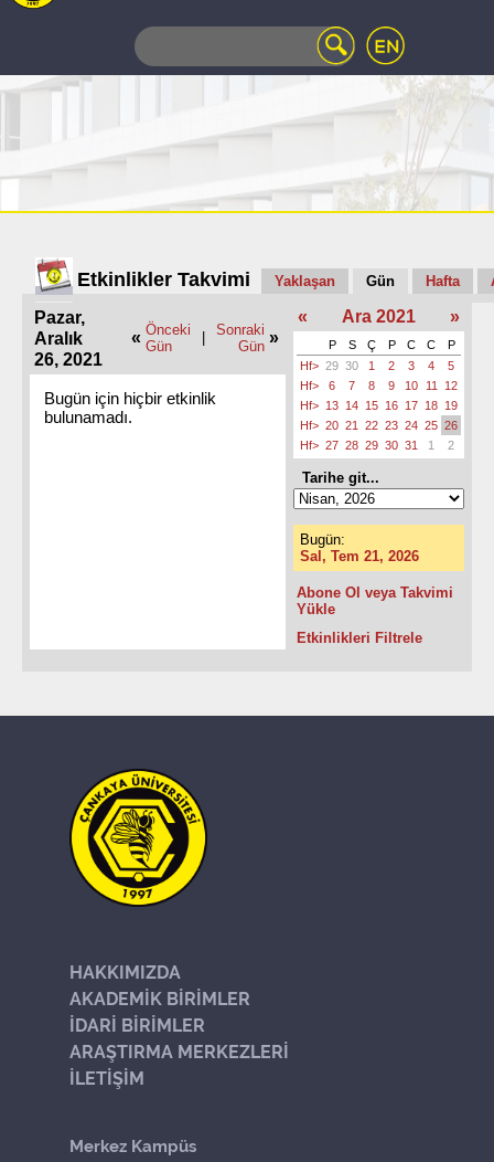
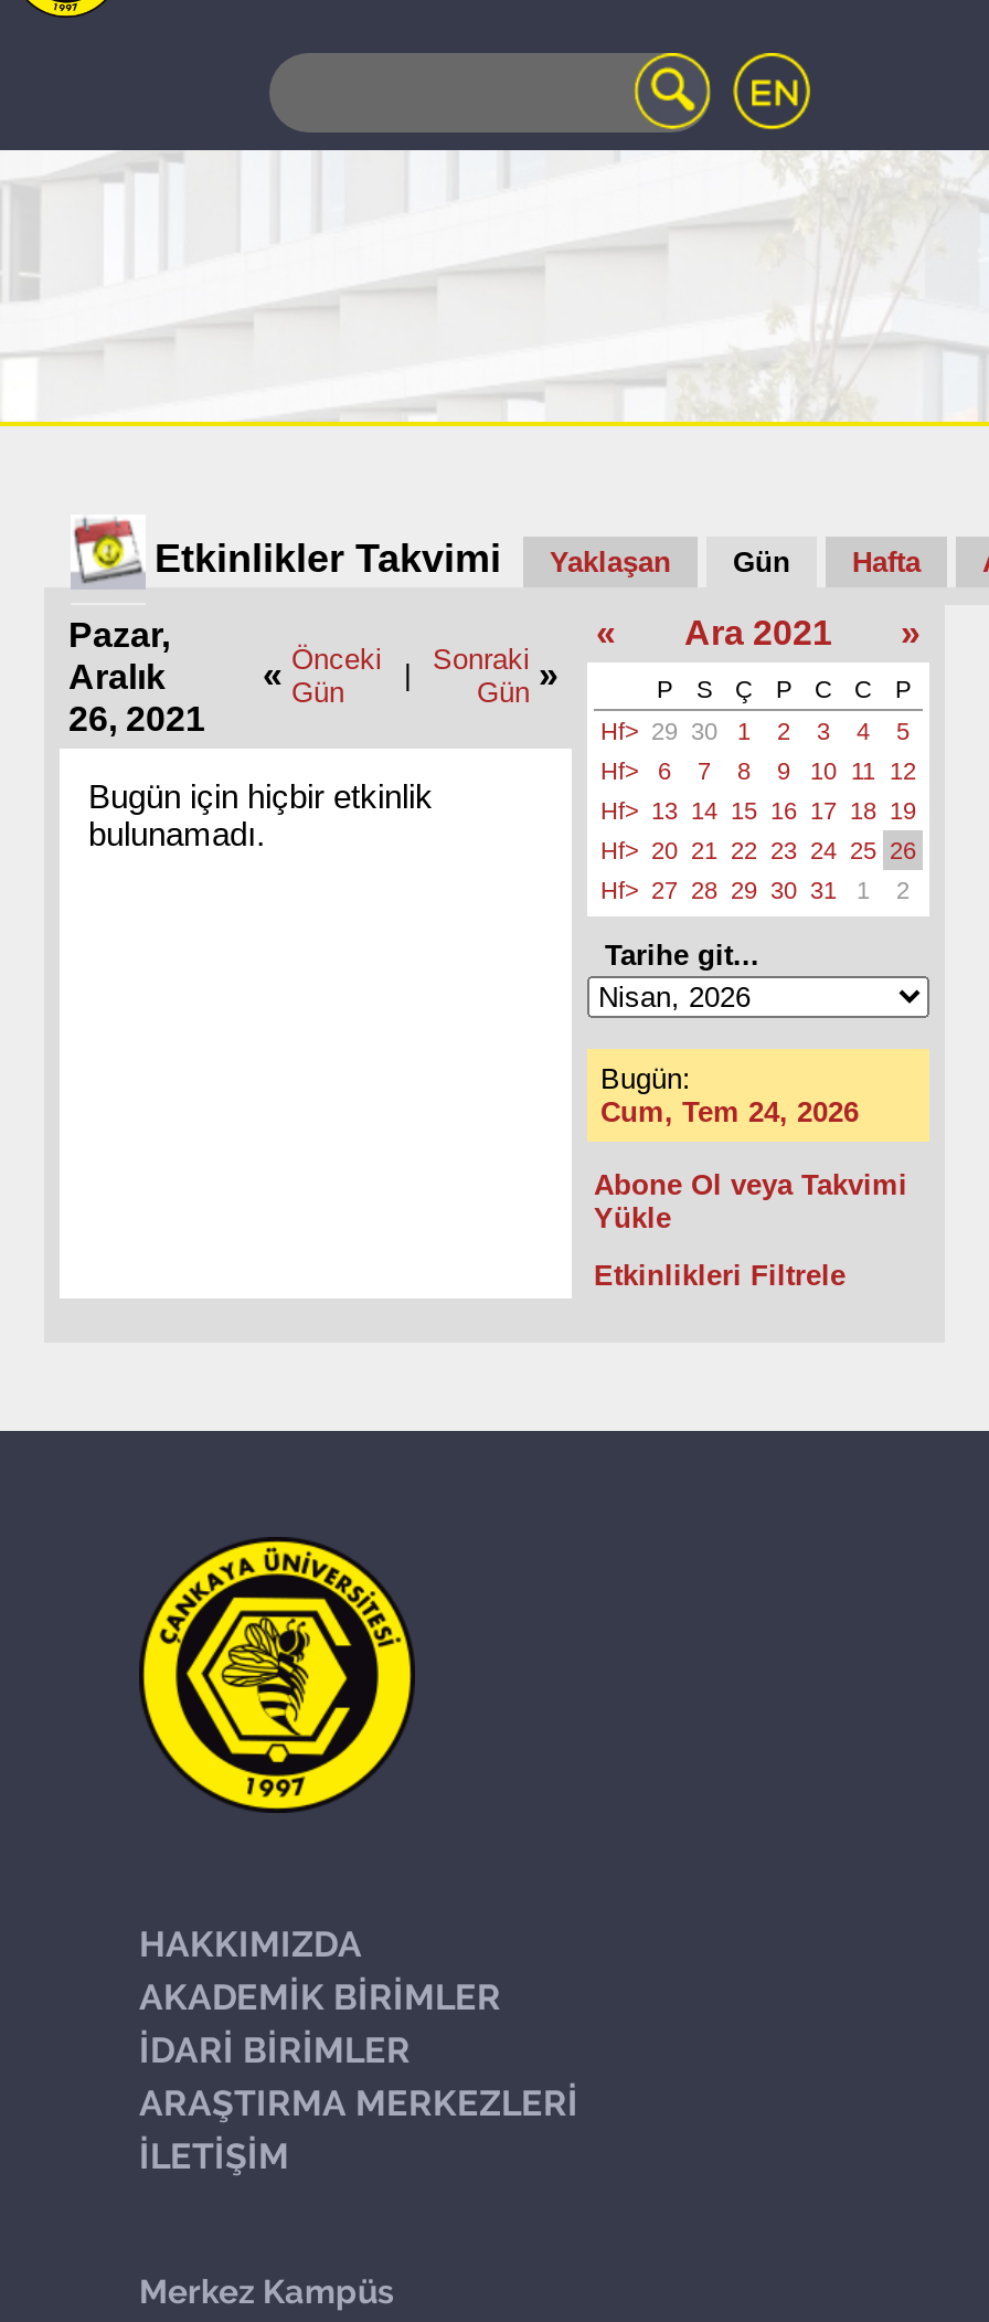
[300,548,419,564] Sal, Tem 21, 2026 -> [600,1095,859,1128] Cum, Tem 24, 2026

